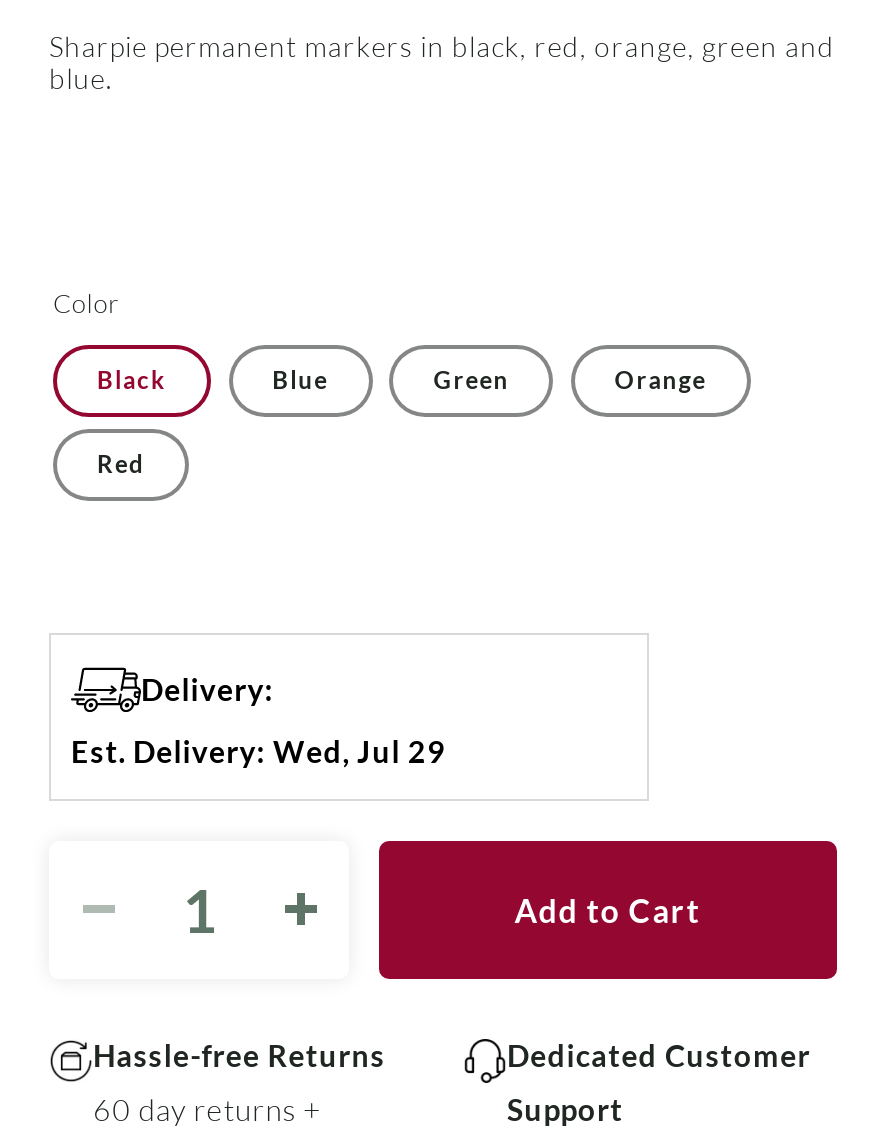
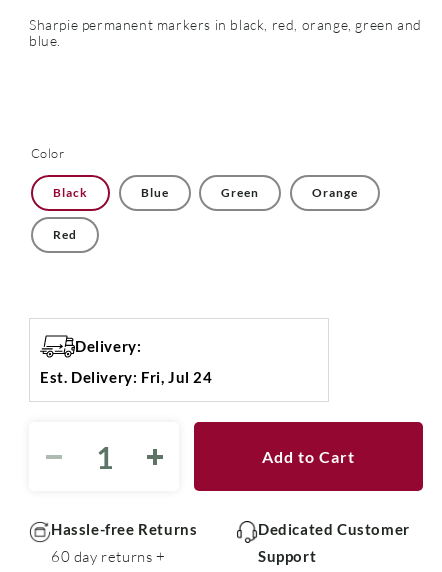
[71,732,446,768] Est. Delivery: Wed, Jul 29 -> [40,368,213,386] Est. Delivery: Fri, Jul 24

